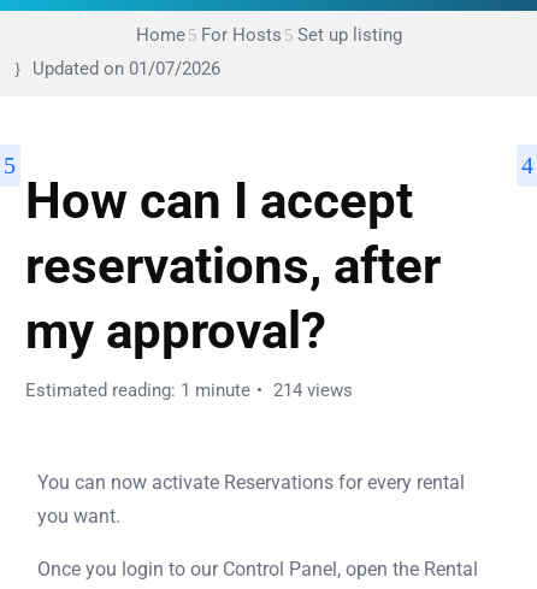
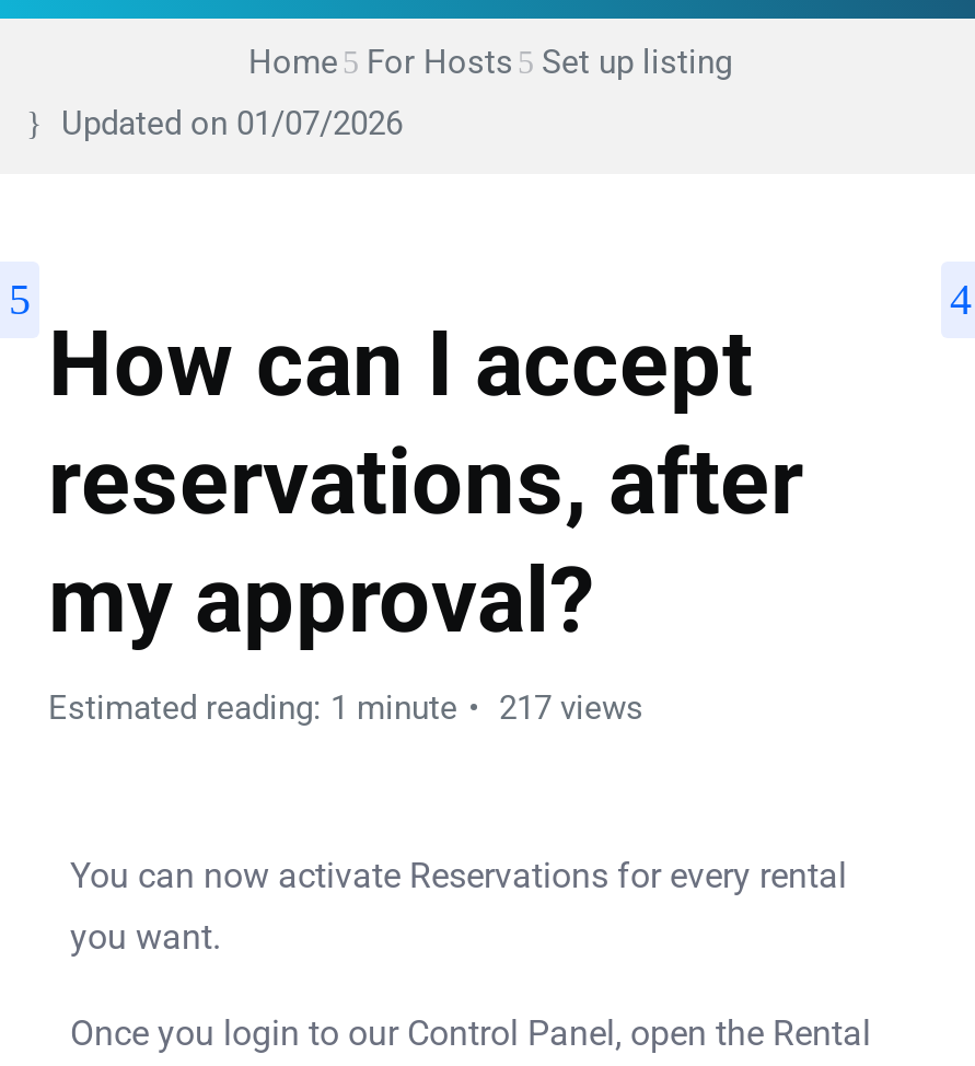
[25,379,353,401] Estimated reading: 1 minute 214 views -> [48,688,643,728] Estimated reading: 1 minute 217 views

